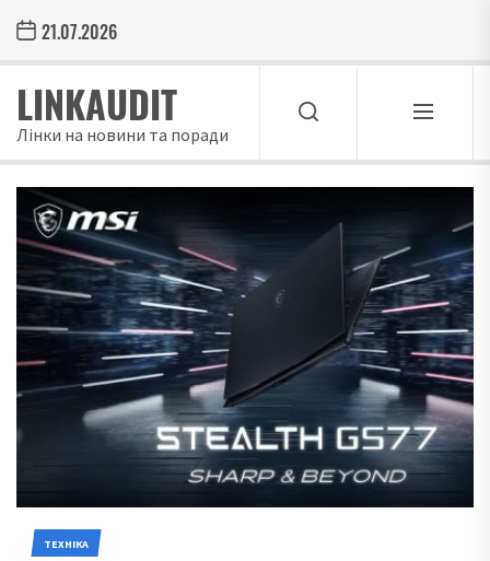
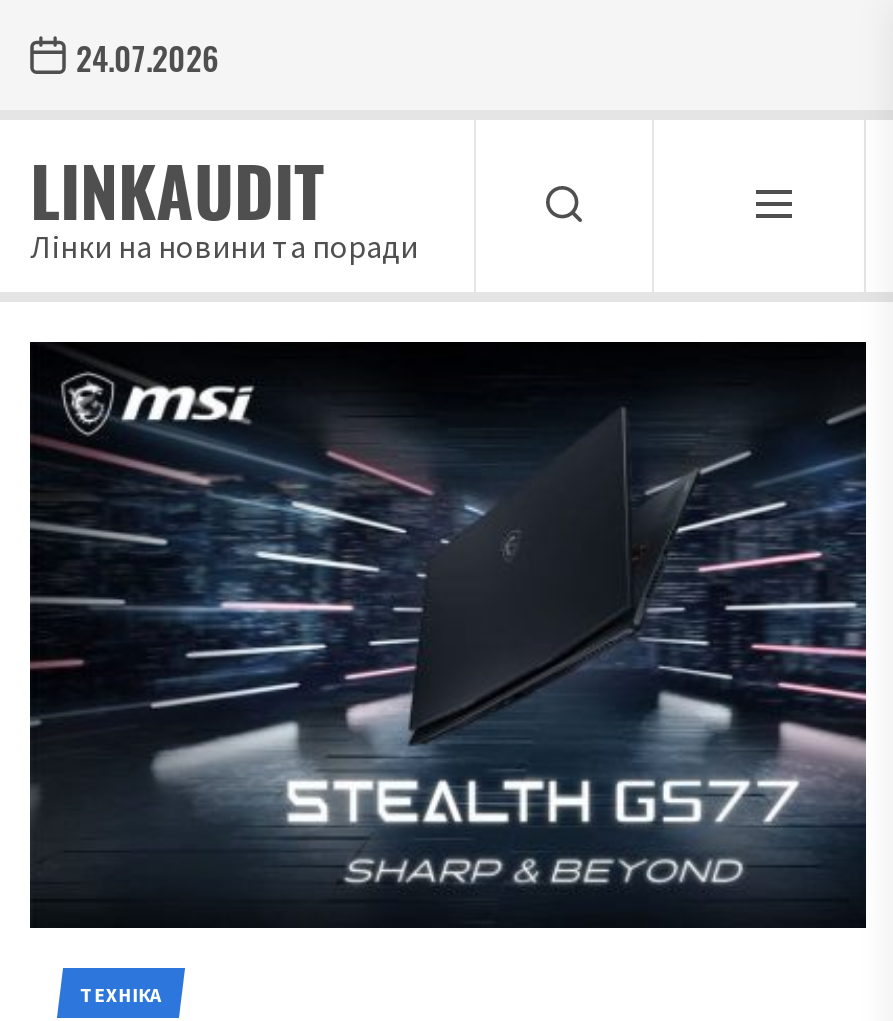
[42,19,117,45] 21.07.2026 -> [76,34,218,82] 24.07.2026

